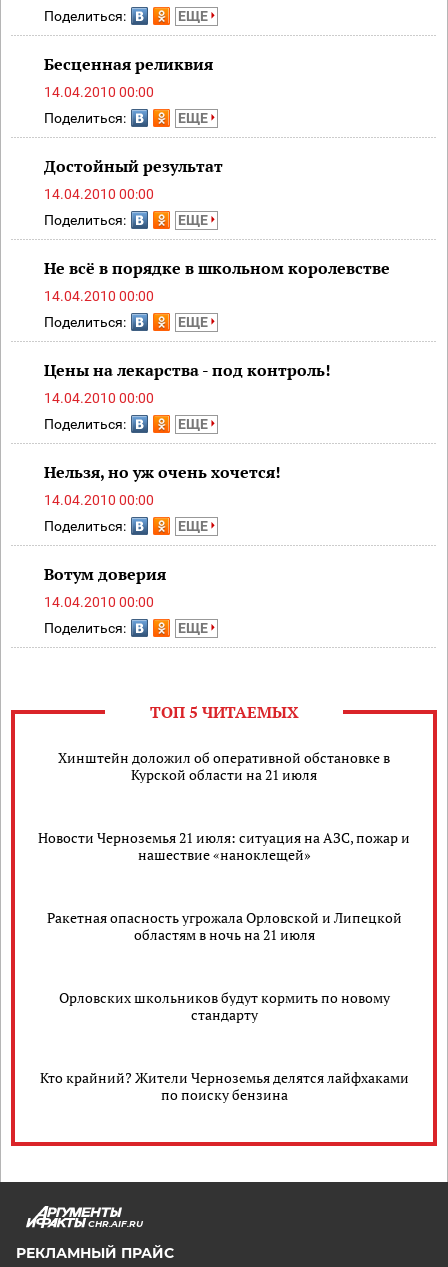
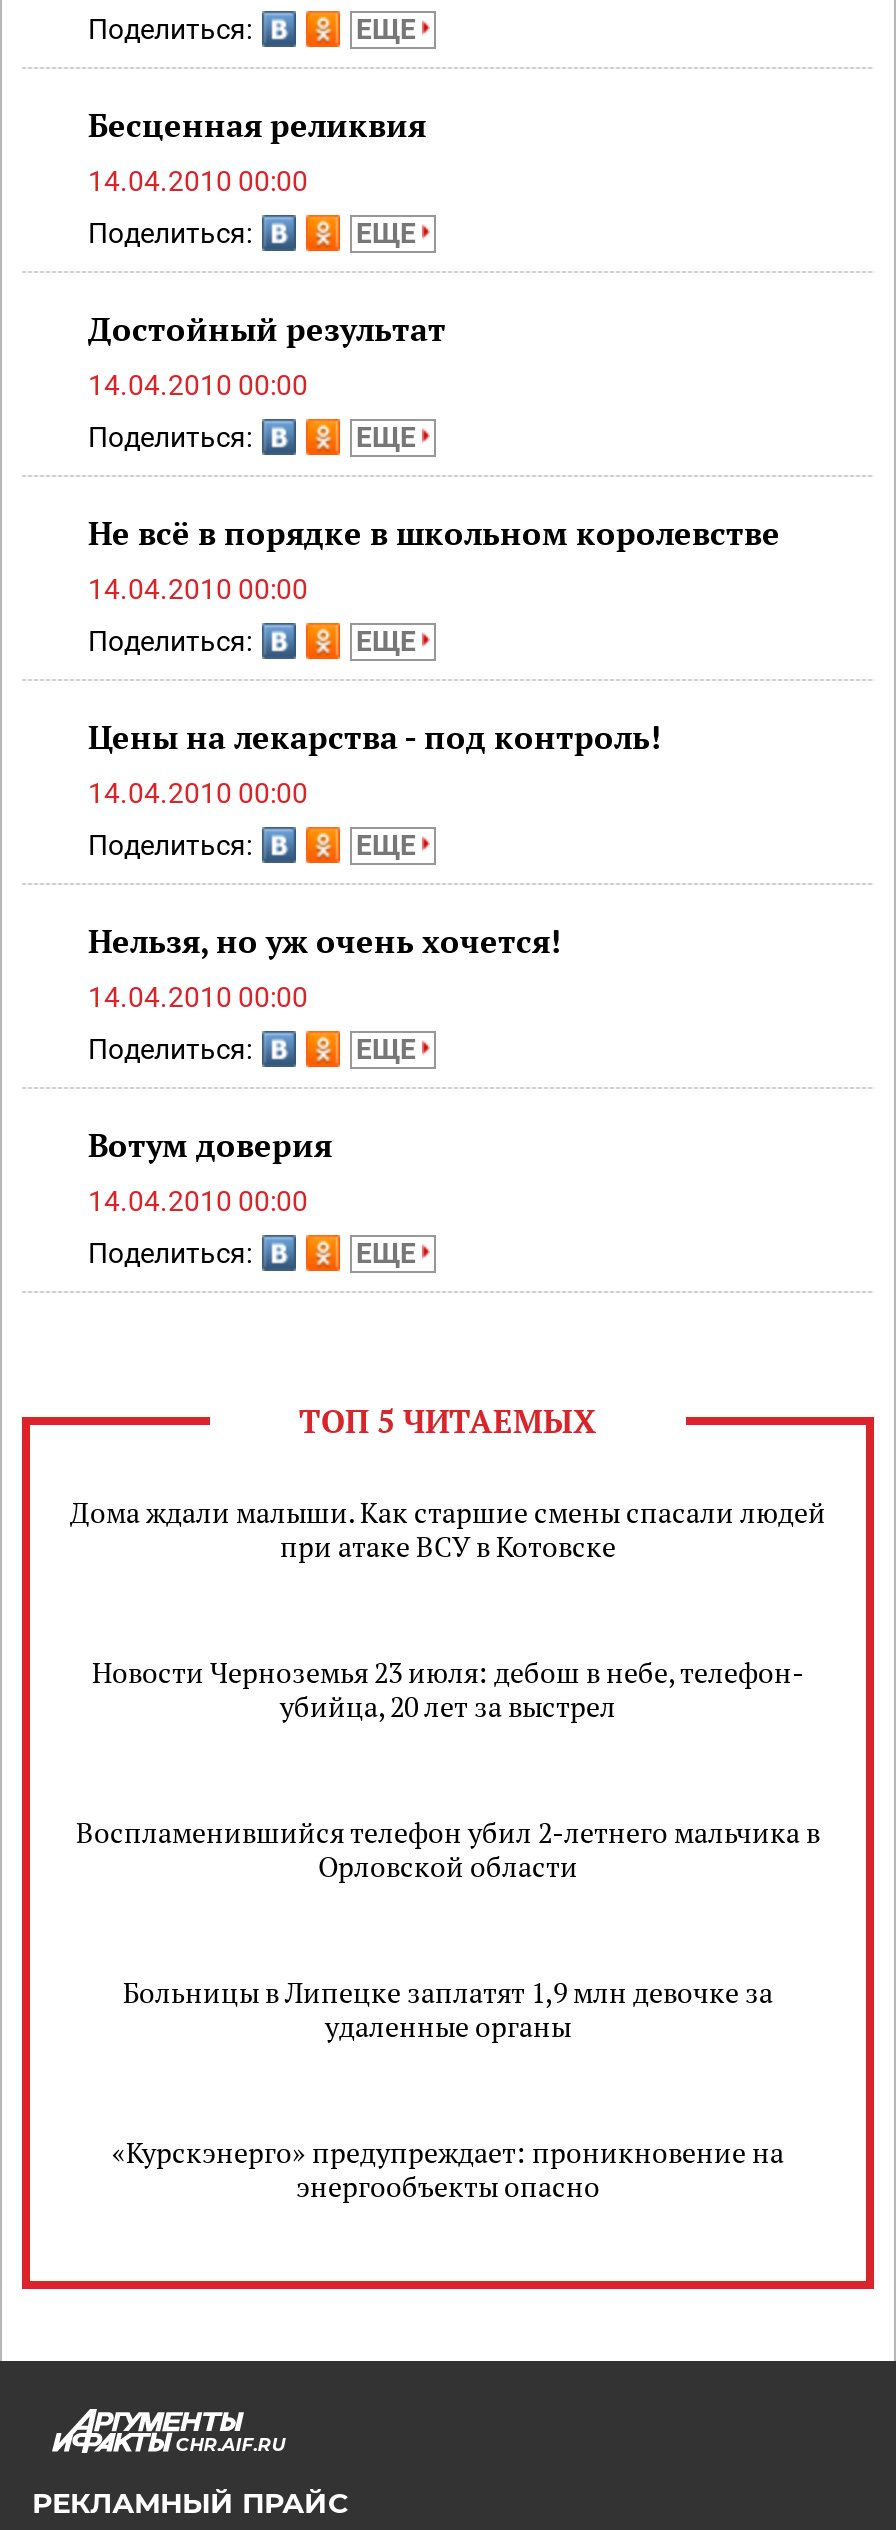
[58,748,390,784] Хинштейн доложил об оперативной обстановке в | Курской области на 21 июля -> [70,1493,826,1565] Дома ждали малыши. Как старшие смены спасали людей | при атаке ВСУ в Котовске
[38,828,410,864] Новости Черноземья 21 июля: ситуация на АЗС, пожар и | нашествие «наноклещей» -> [92,1653,804,1725] Новости Черноземья 23 июля: дебош в небе, телефон- | убийца, 20 лет за выстрел
[46,908,401,944] Ракетная опасность угрожала Орловской и Липецкой | областям в ночь на 21 июля -> [76,1813,820,1885] Воспламенившийся телефон убил 2-летнего мальчика в | Орловской области
[58,988,389,1024] Орловских школьников будут кормить по новому | стандарту -> [123,1973,773,2045] Больницы в Липецке заплатят 1,9 млн девочке за | удаленные органы
[39,1068,408,1104] Кто крайний? Жители Черноземья делятся лайфхаками | по поиску бензина -> [112,2133,784,2205] «Курскэнерго» предупреждает: проникновение на | энергообъекты опасно

